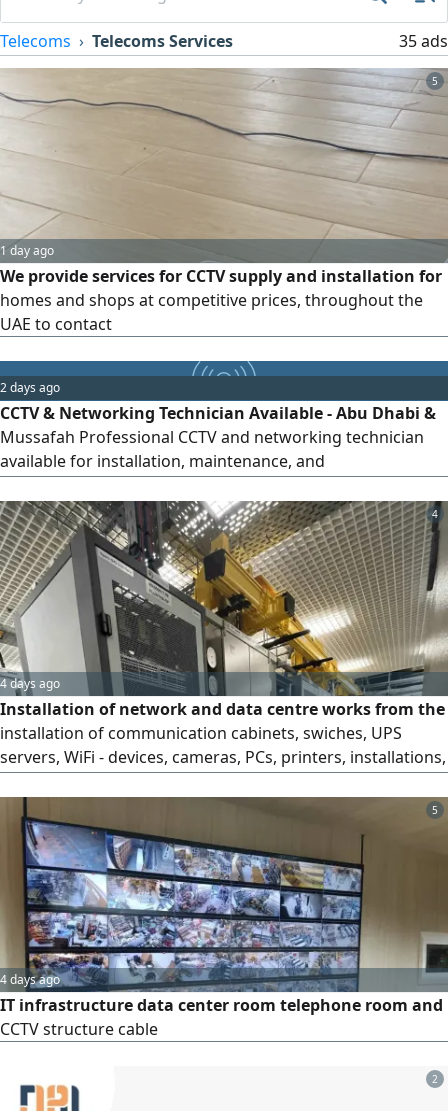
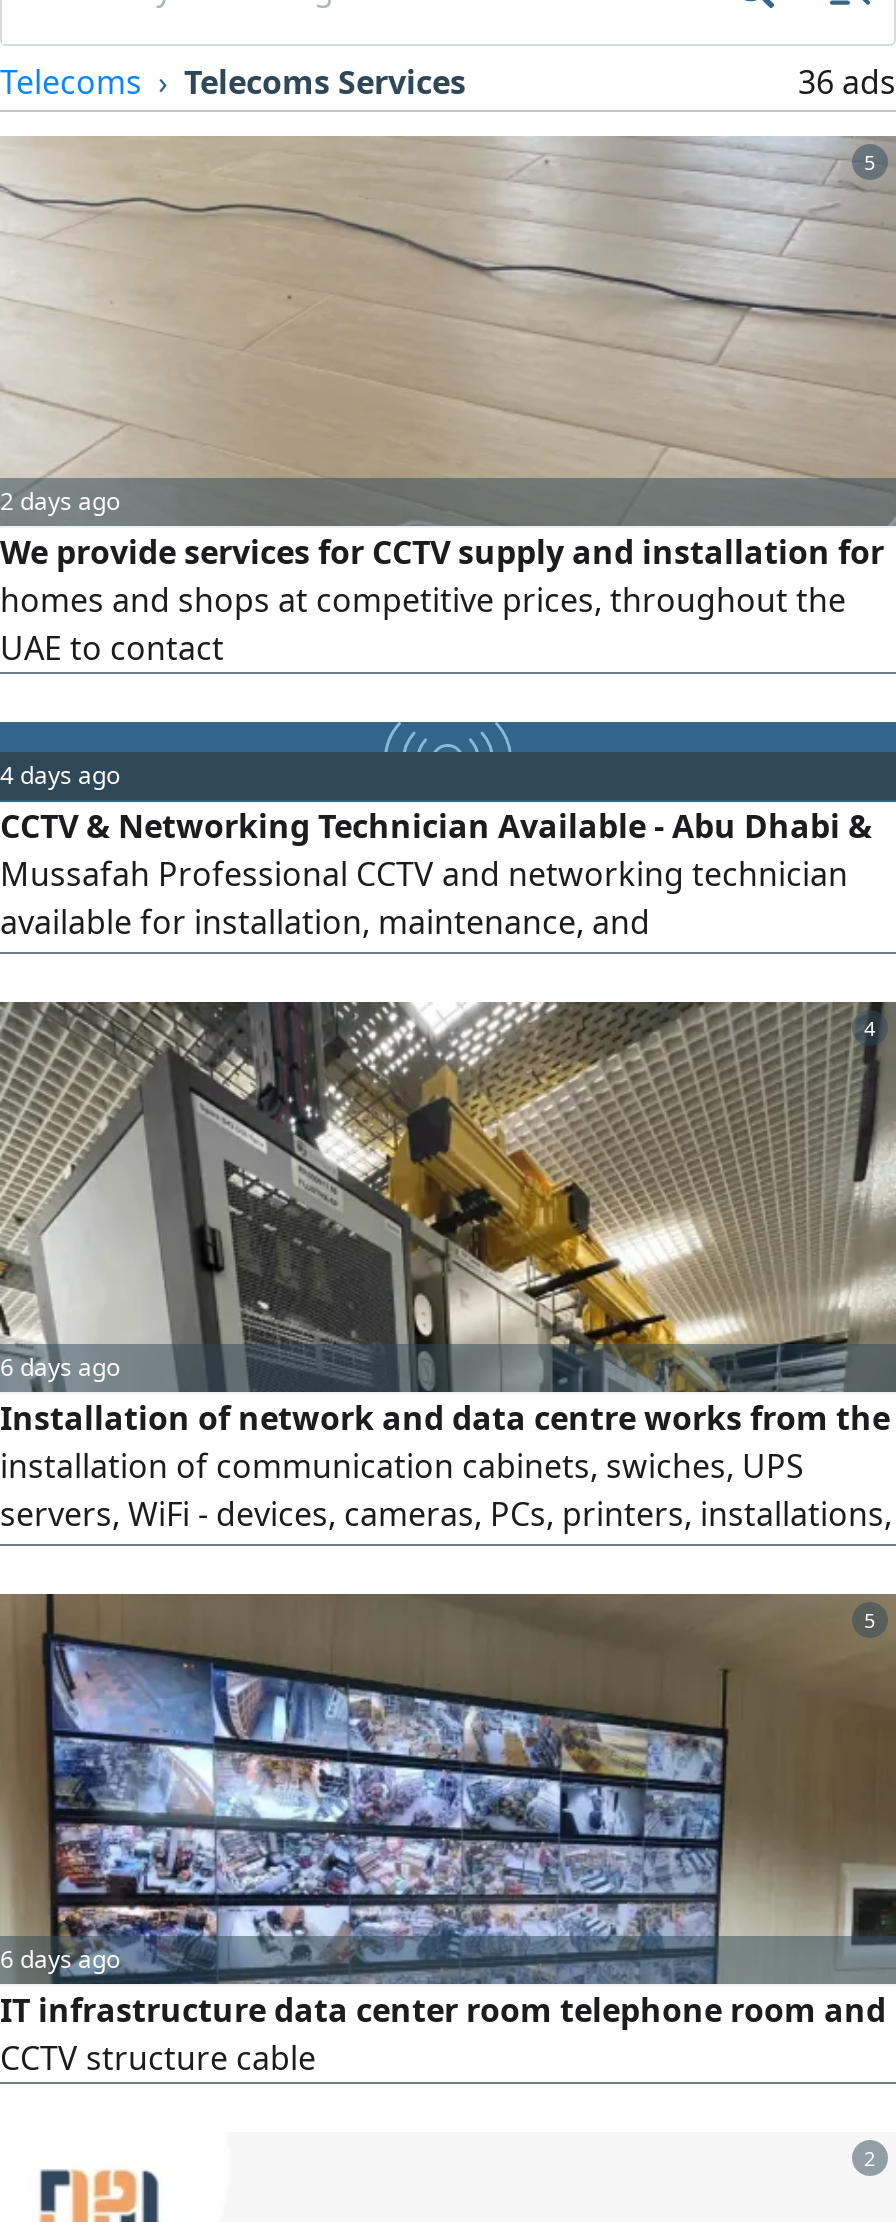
[399,30,448,52] 35 ads -> [798,60,896,104] 36 ads
[0,242,54,259] 1 day ago -> [0,484,120,518] 2 days ago
[0,379,60,396] 2 days ago -> [0,758,120,792] 4 days ago
[0,675,60,692] 4 days ago -> [0,1350,120,1384] 6 days ago
[0,971,60,988] 4 days ago -> [0,1942,120,1976] 6 days ago

